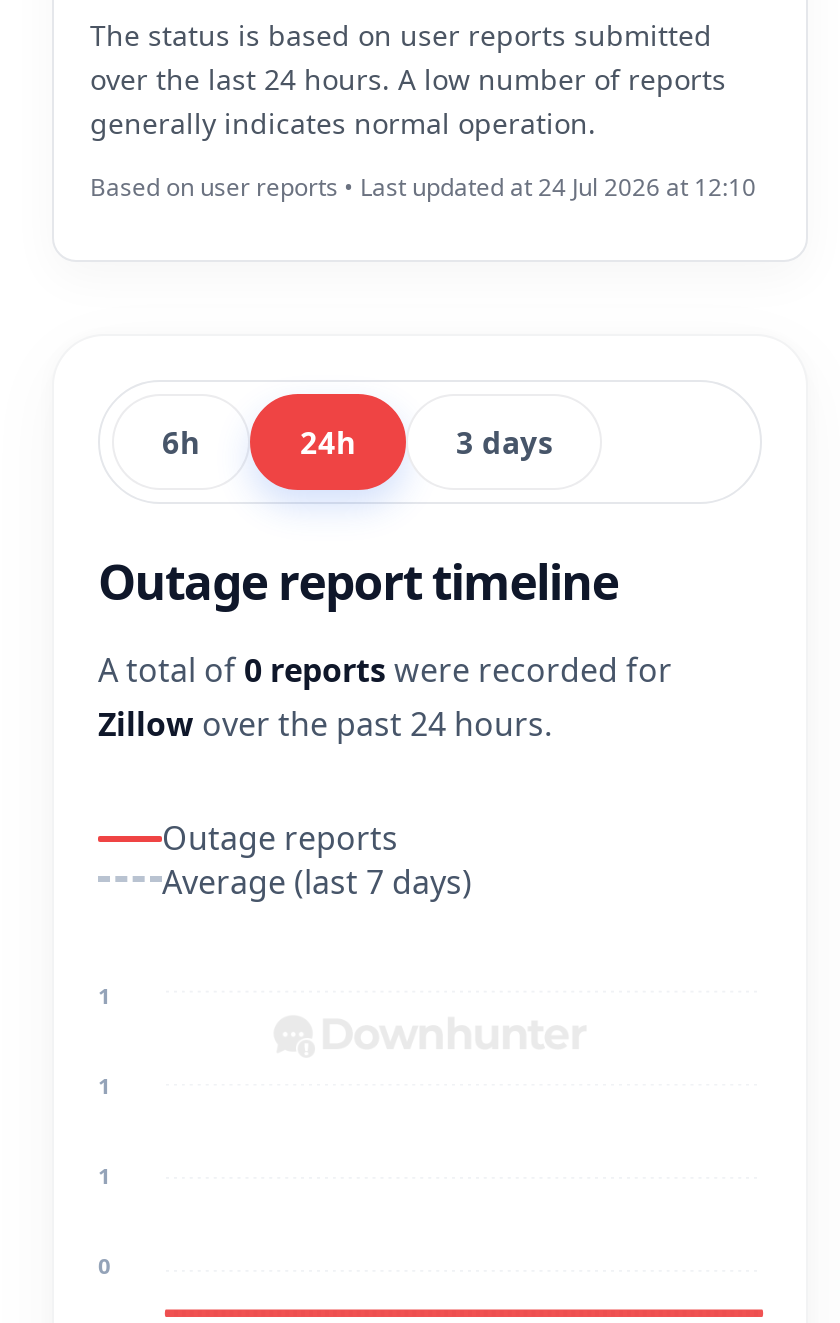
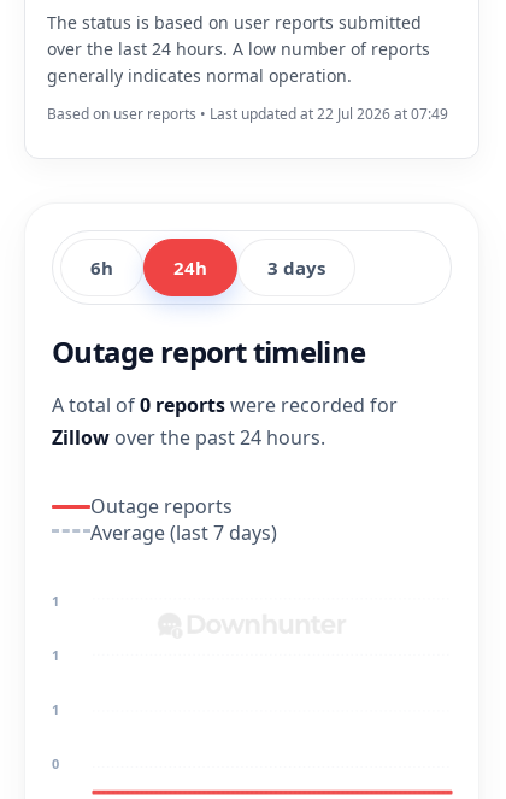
[90,170,756,204] Based on user reports • Last updated at 24 Jul 2026 at 12:10 -> [47,104,448,124] Based on user reports • Last updated at 22 Jul 2026 at 07:49

